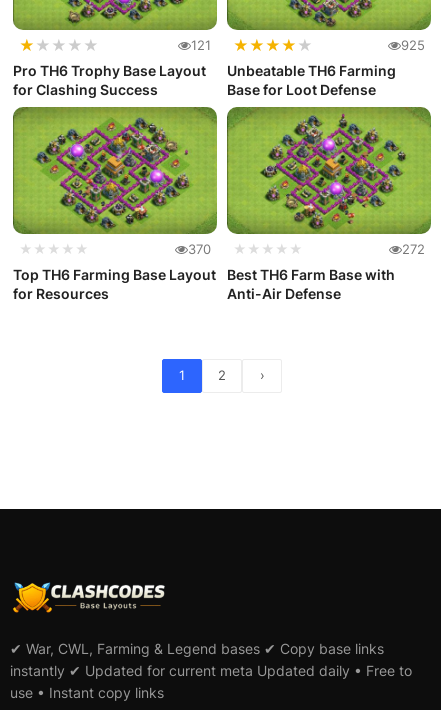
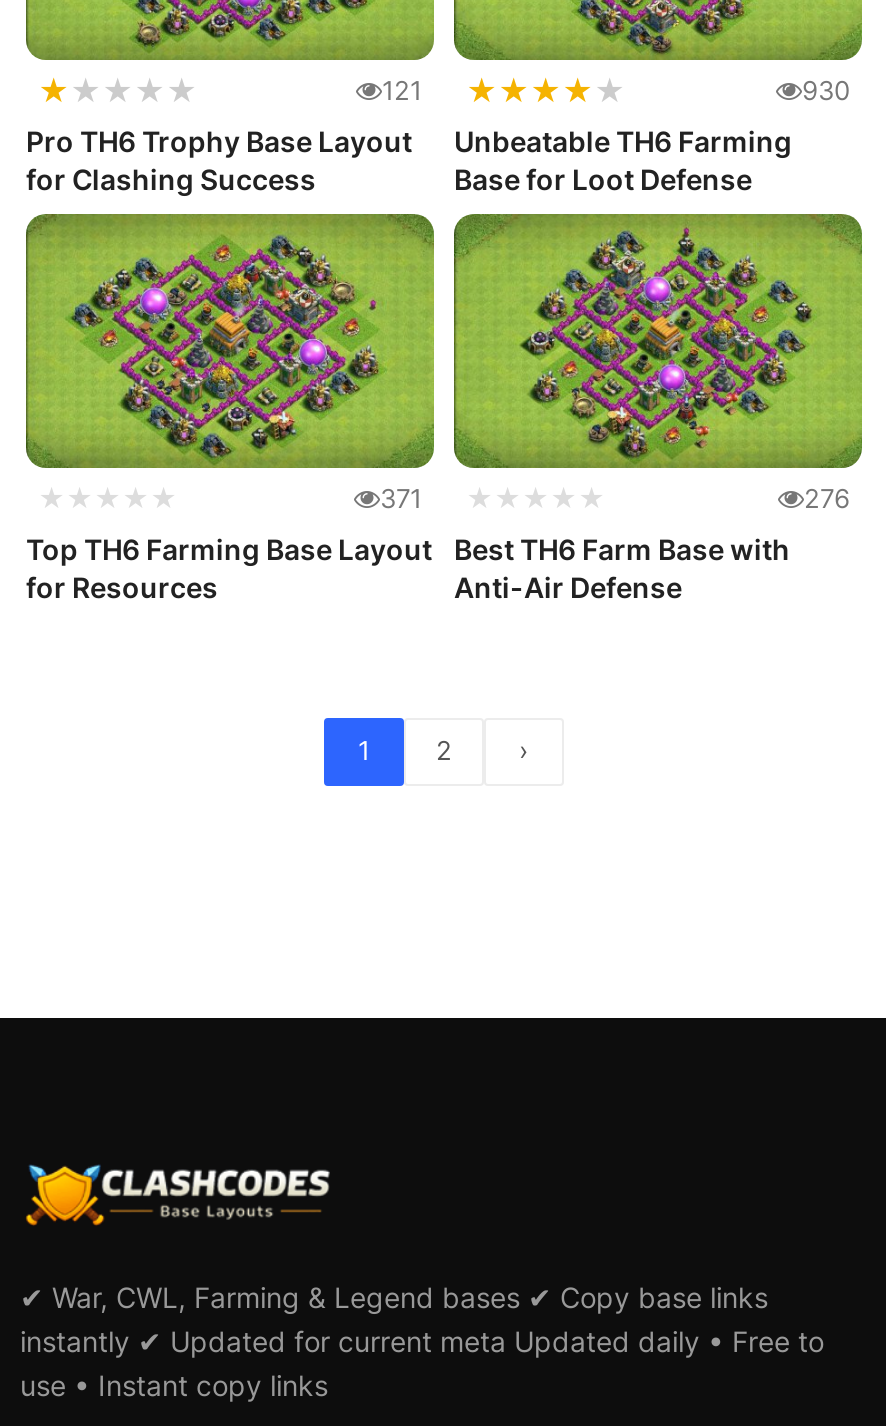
[401,37,425,53] 925 -> [802,75,850,107] 930
[188,241,211,257] 370 -> [380,481,422,513] 371
[402,241,425,257] 272 -> [804,481,850,513] 276

